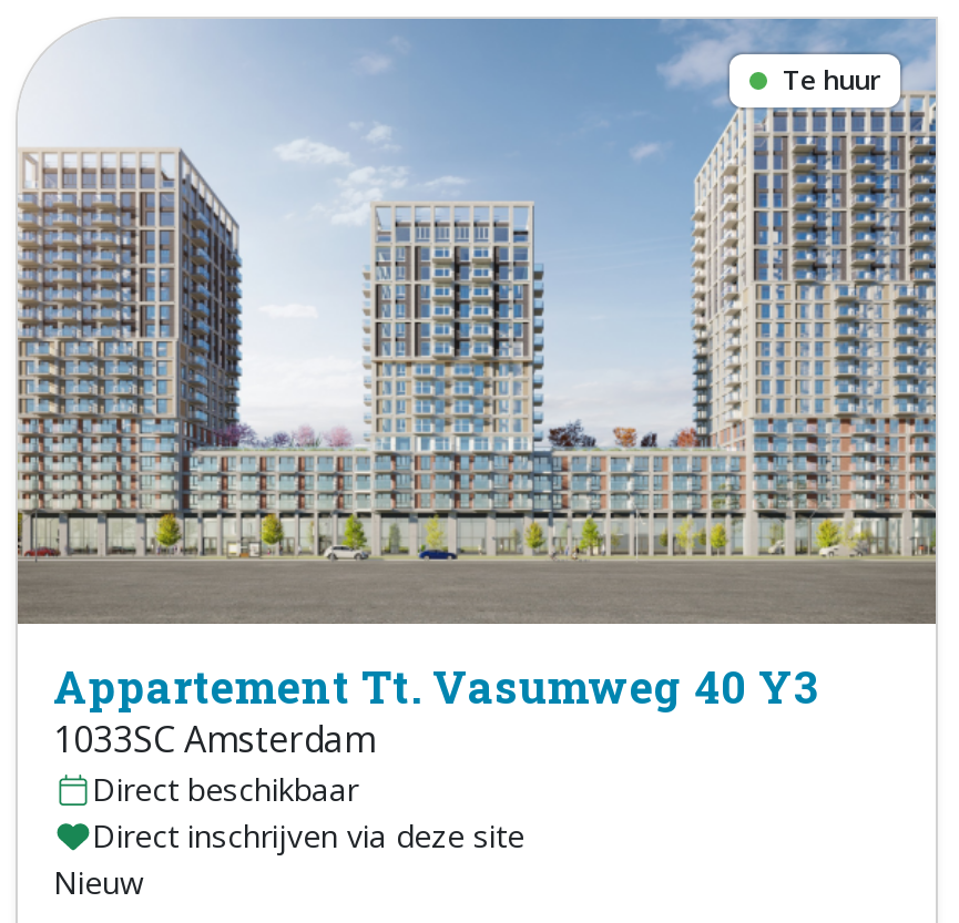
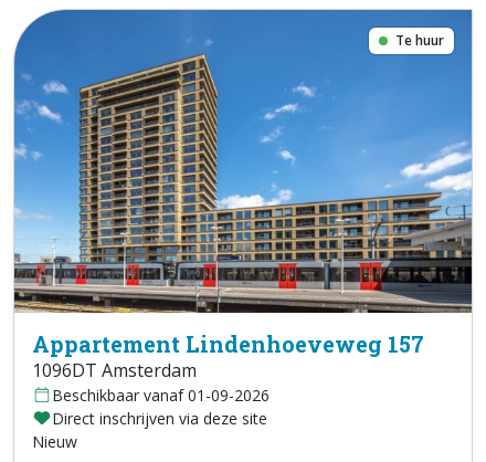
[16,18,938,810] [image] | Appartement Tt. Vasumweg 40 Y3 | 1033SC Amsterdam | Direct beschikbaar -> [13,9,473,405] [image] | Appartement Lindenhoeveweg 157 | 1096DT Amsterdam | Beschikbaar vanaf 01-09-2026

